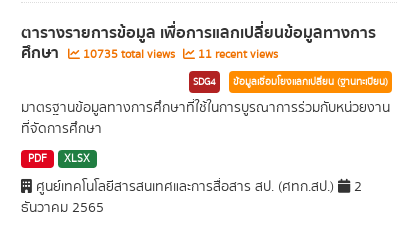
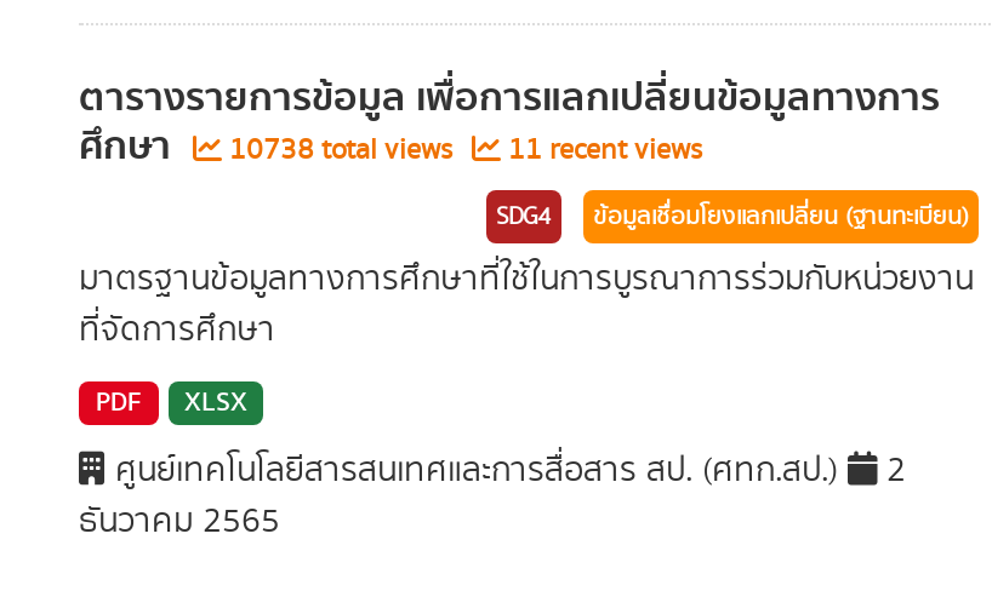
[21,40,278,66] ศึกษา 10735 total views 11 recent views -> [79,115,702,178] ศึกษา 10738 total views 11 recent views

